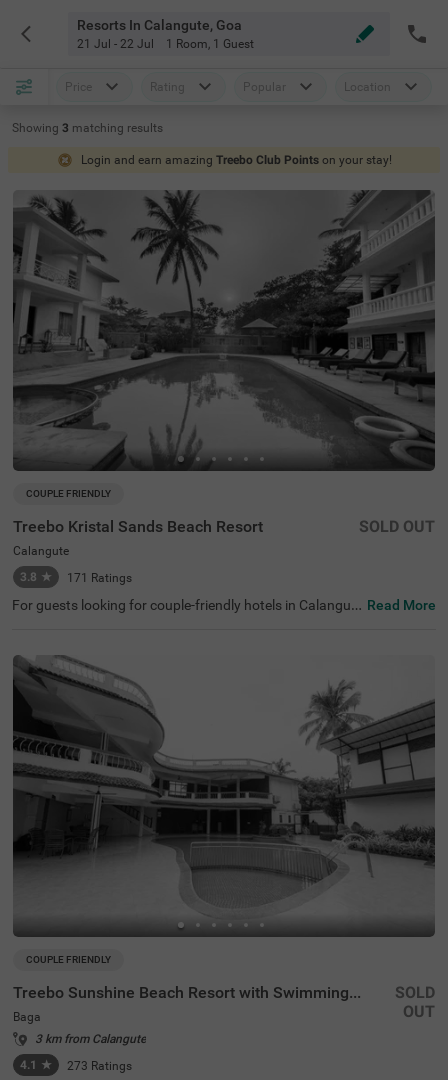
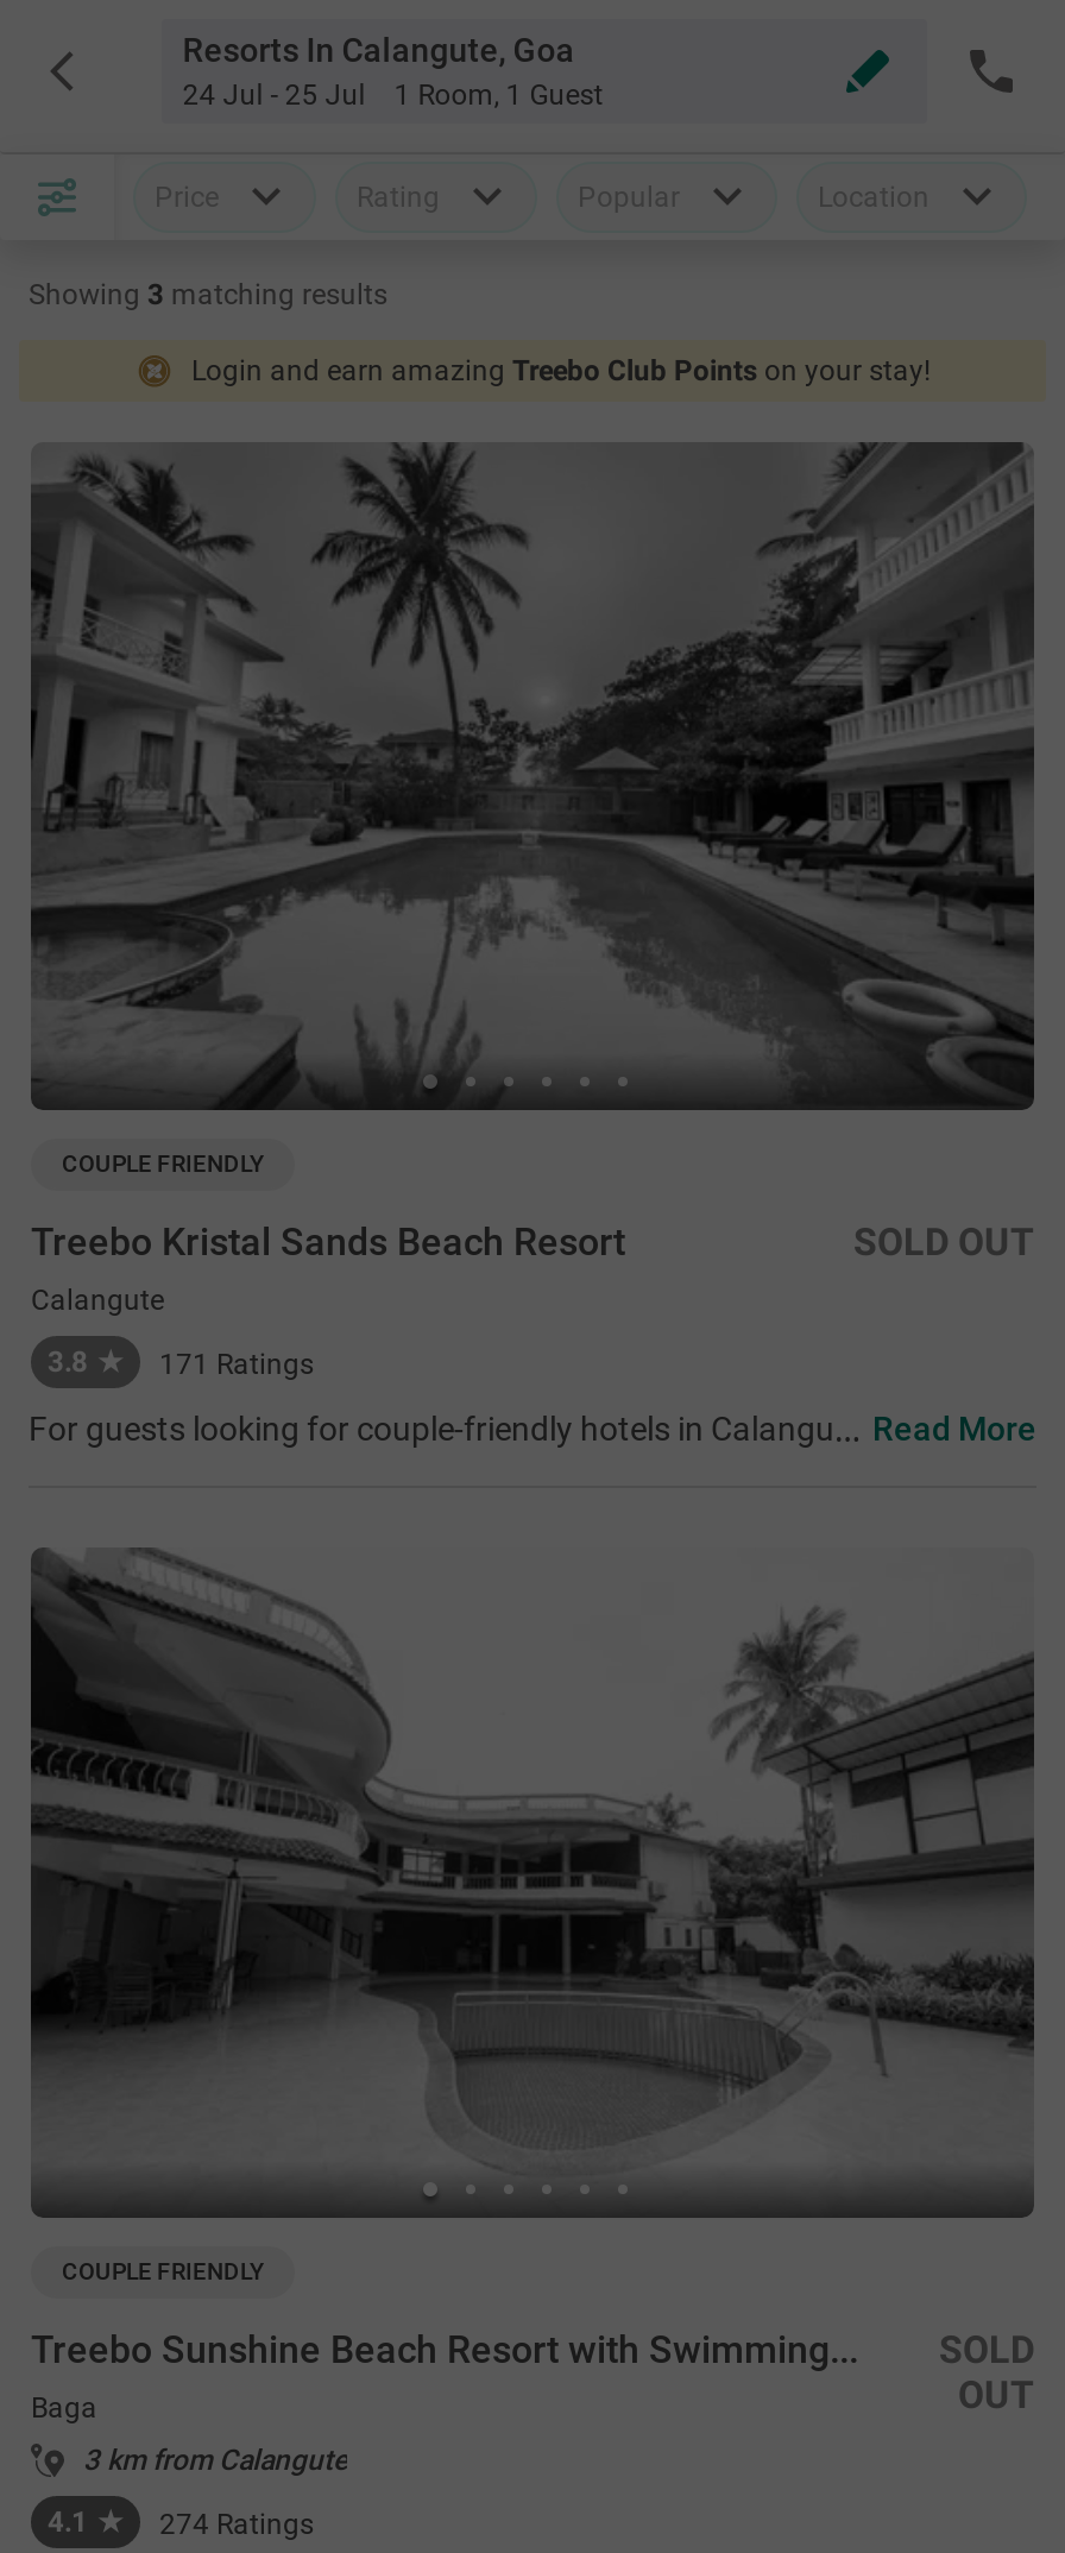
[77,37,254,51] 21 Jul - 22 Jul 1 Room, 1 Guest -> [183,78,603,112] 24 Jul - 25 Jul 1 Room, 1 Guest
[67,1059,132,1073] 273 Ratings -> [159,2507,314,2540] 274 Ratings

